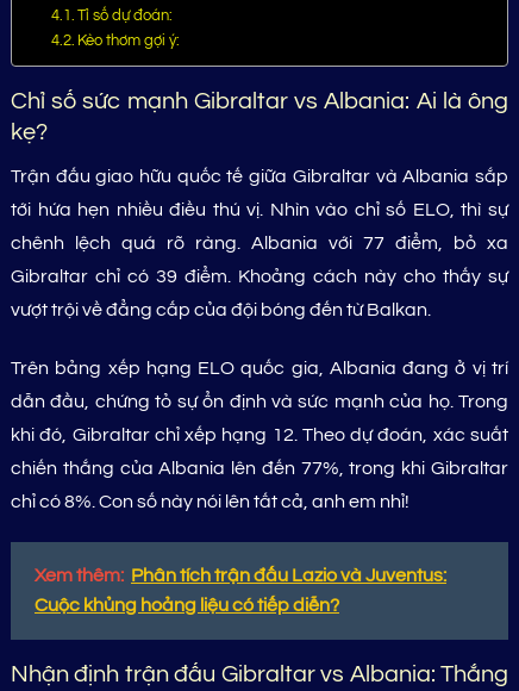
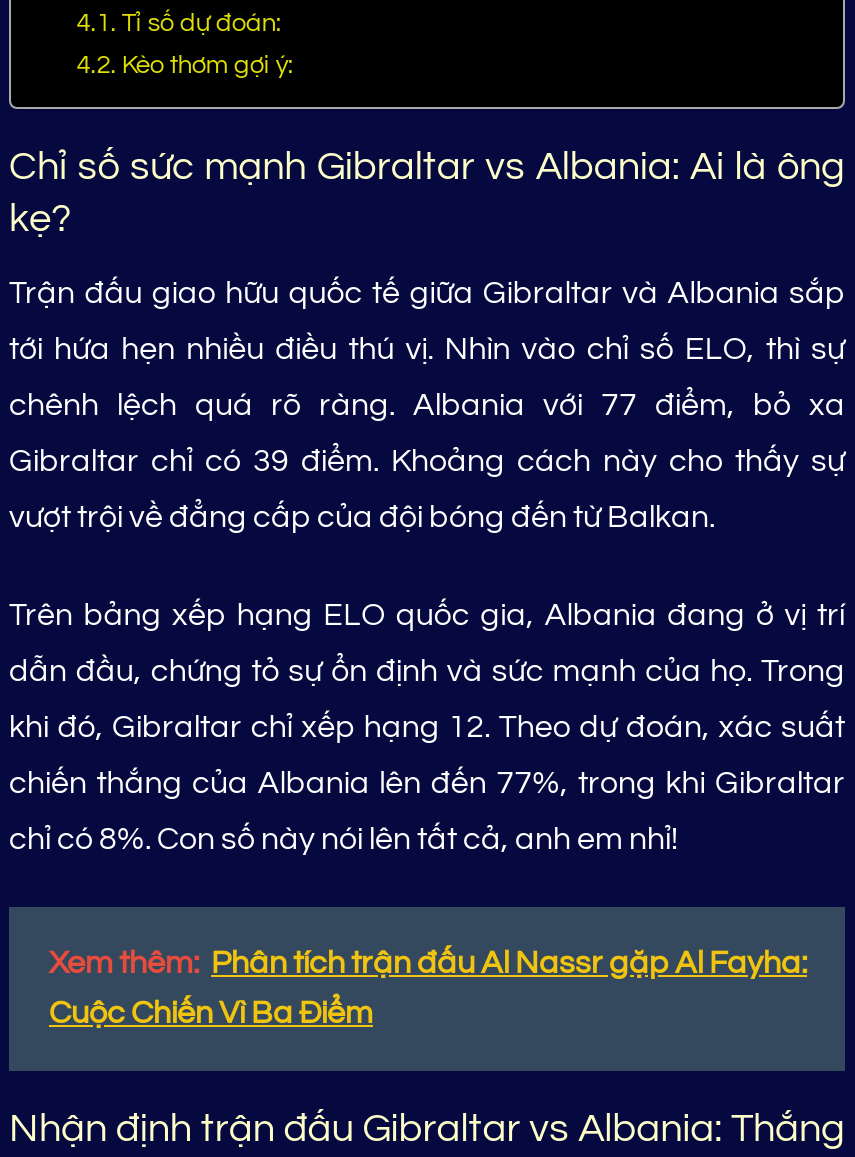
[35,566,446,585] Xem thêm: Phân tích trận đấu Lazio và Juventus: -> [49,948,807,980] Xem thêm: Phân tích trận đấu Al Nassr gặp Al Fayha:
[35,596,339,615] Cuộc khủng hoảng liệu có tiếp diễn? -> [49,998,373,1030] Cuộc Chiến Vì Ba Điểm

